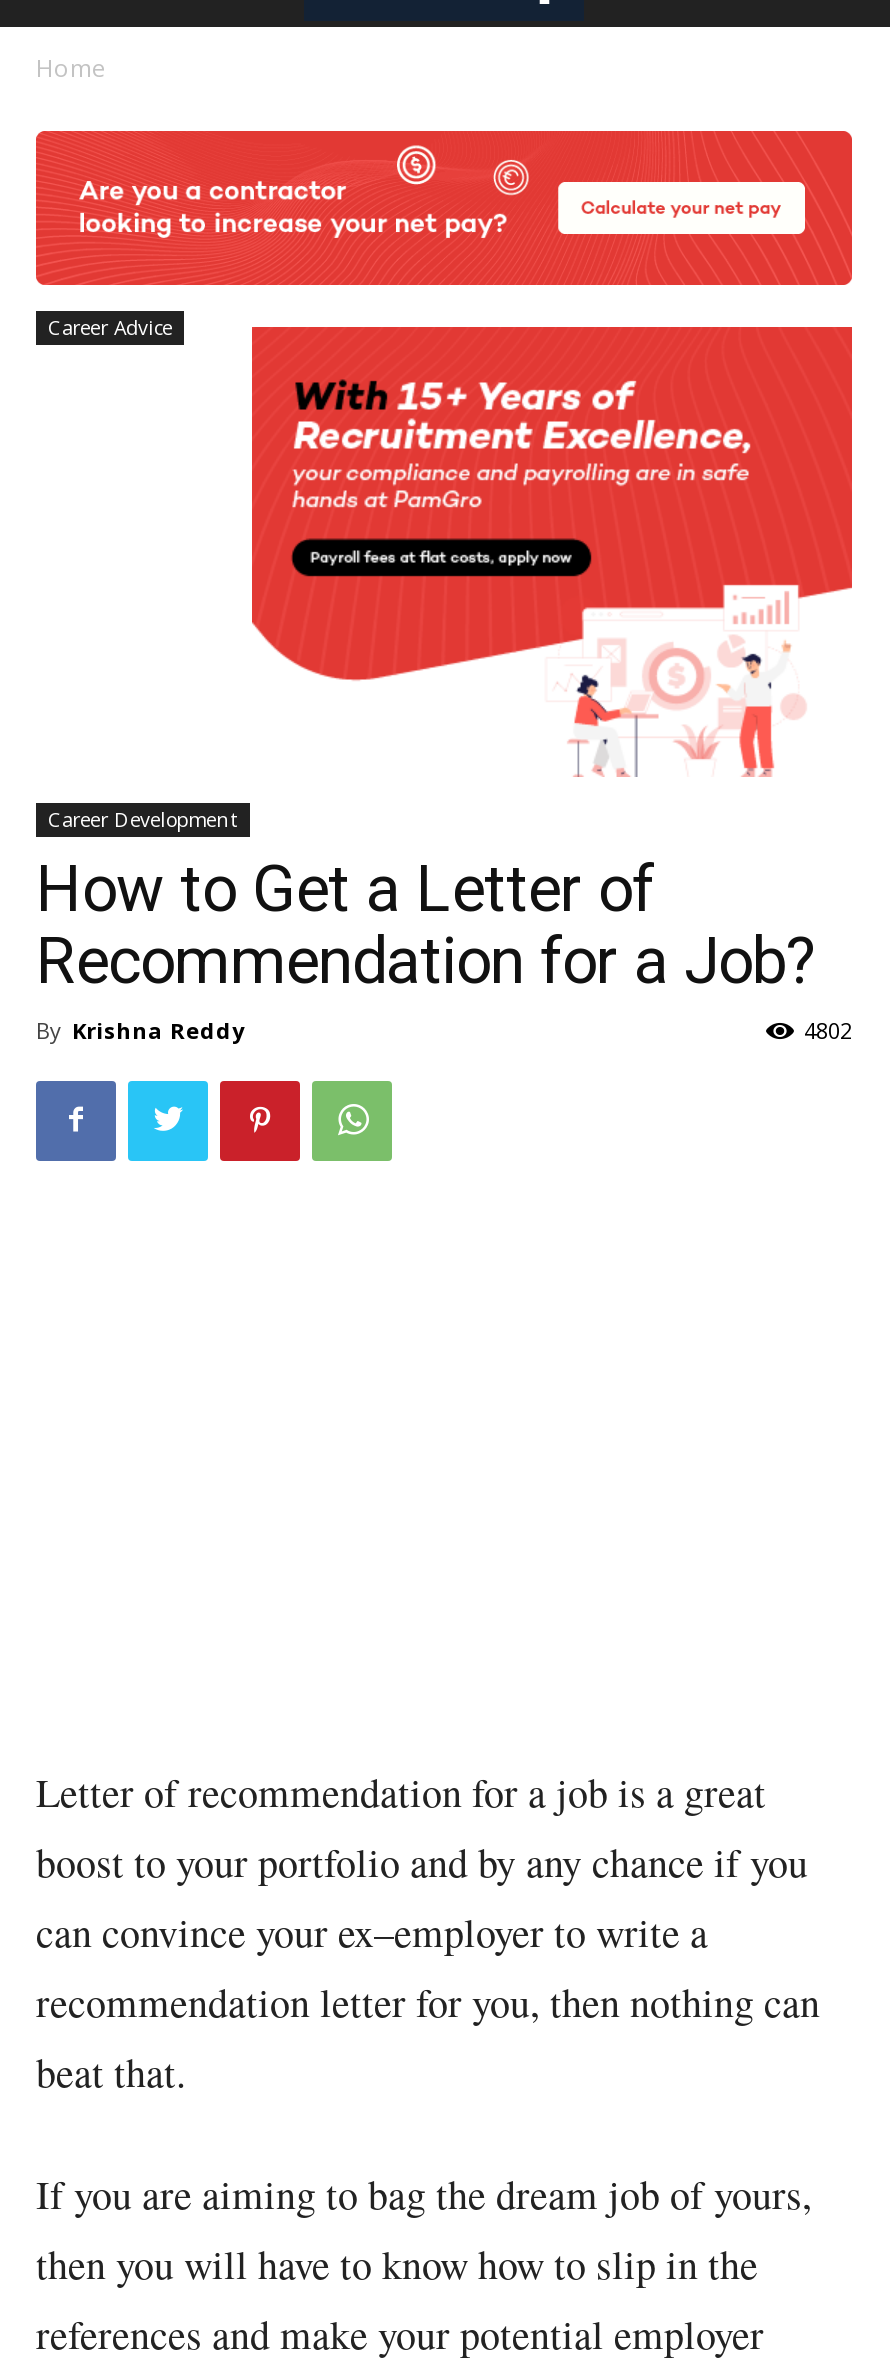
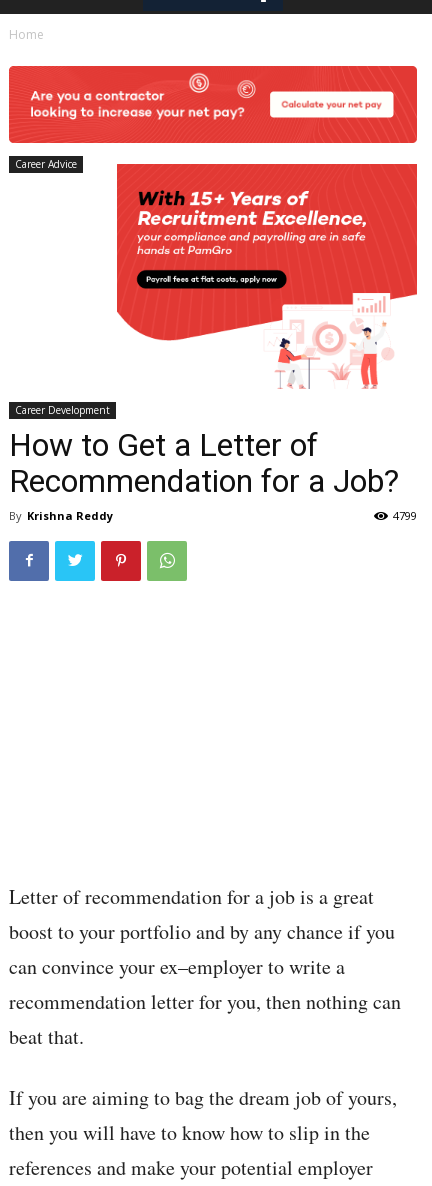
[804,1015,852,1045] 4802 -> [393,508,417,523] 4799

